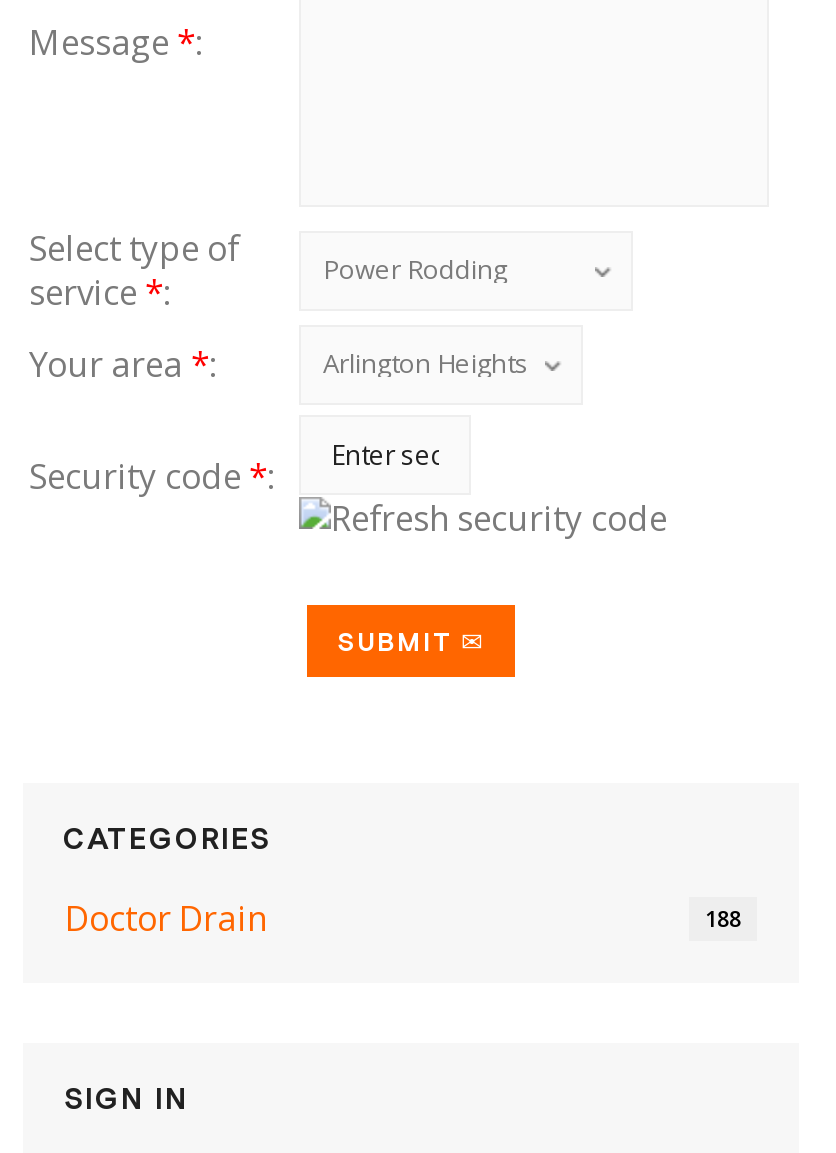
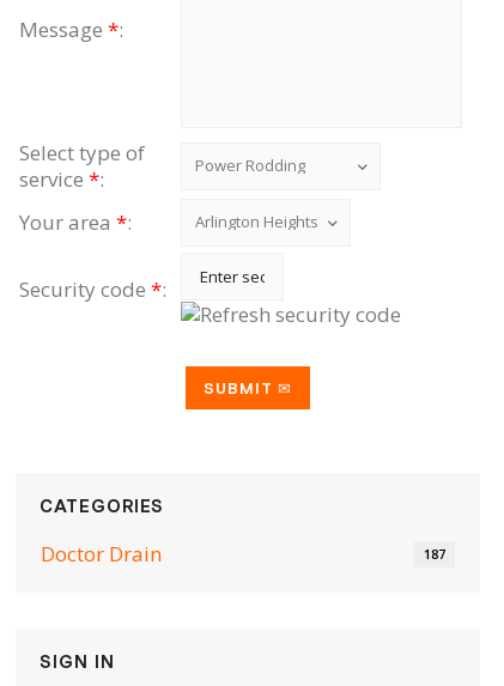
[705,902,741,932] 188 -> [424,544,445,562] 187

